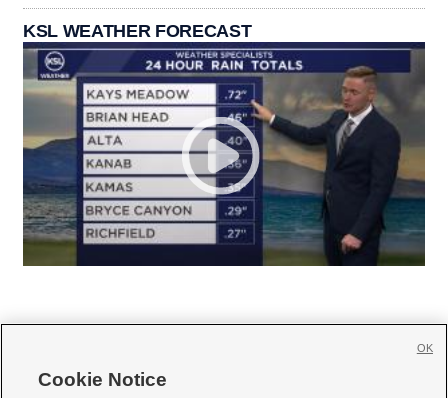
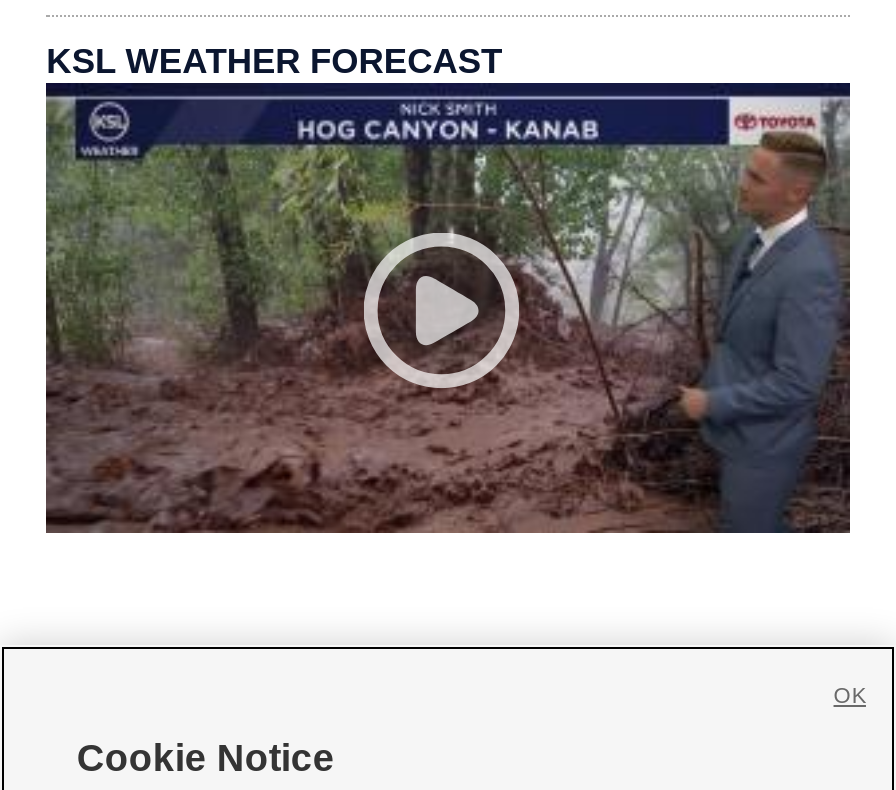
[23,43,425,267] [image] -> [46,87,850,535] [image]

